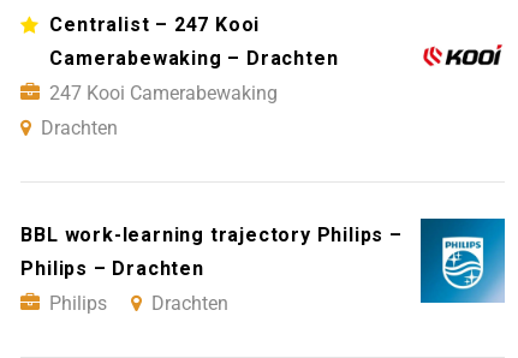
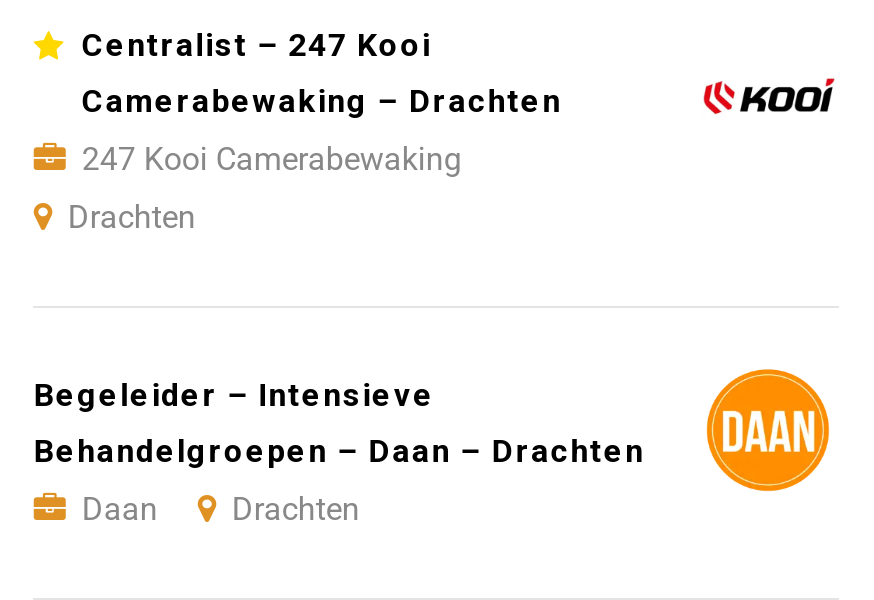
[21,223,402,246] BBL work-learning trajectory Philips – -> [34,376,435,414] Begeleider – Intensieve
[419,217,506,304] [image] -> [699,368,839,508] [image]
[21,257,204,280] Philips – Drachten -> [34,432,645,470] Behandelgroepen – Daan – Drachten
[50,292,107,315] Philips -> [82,490,158,528] Daan

